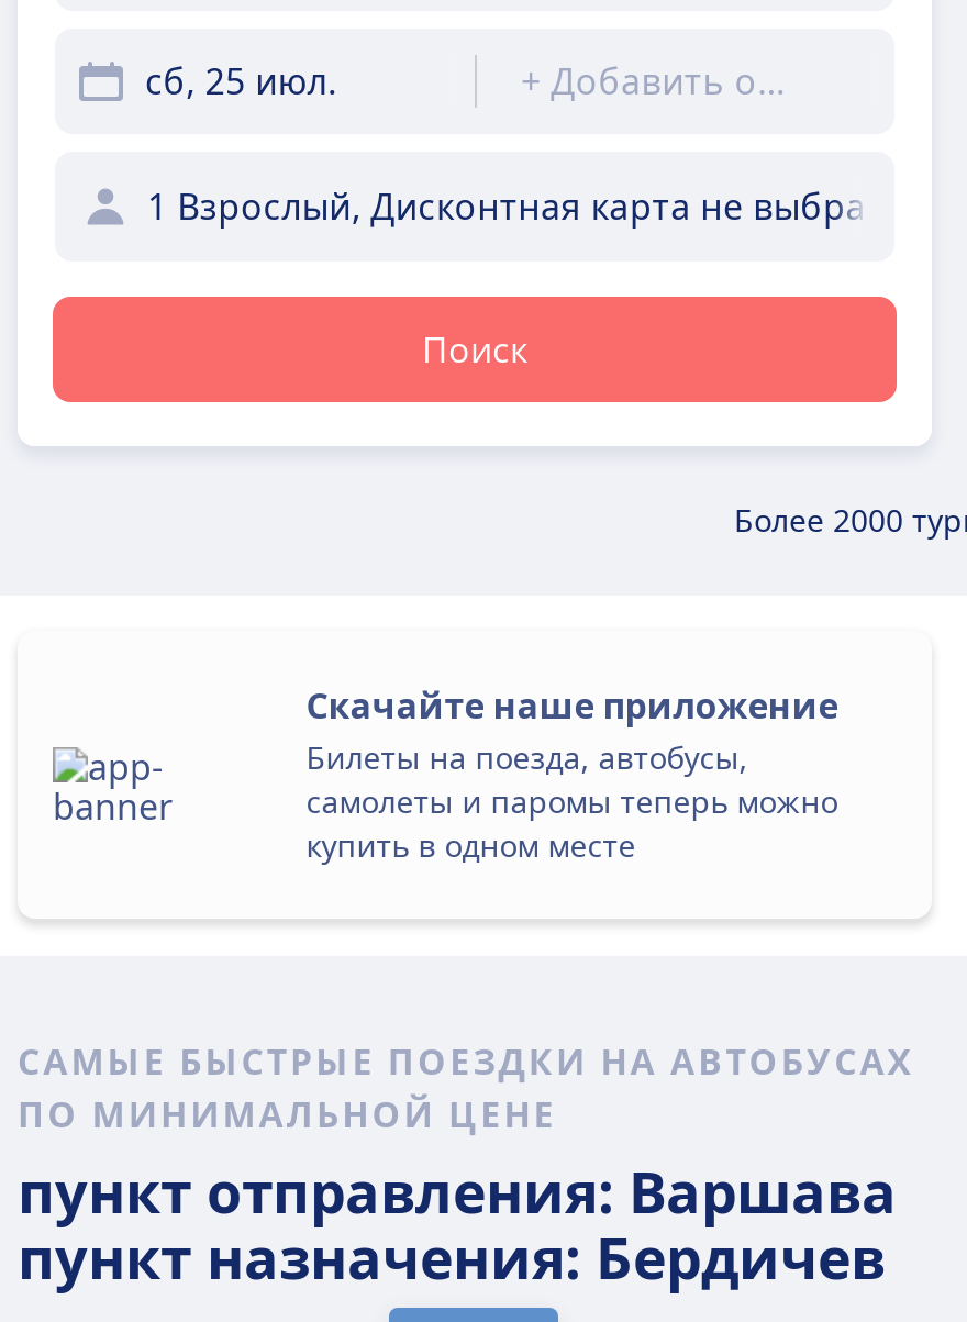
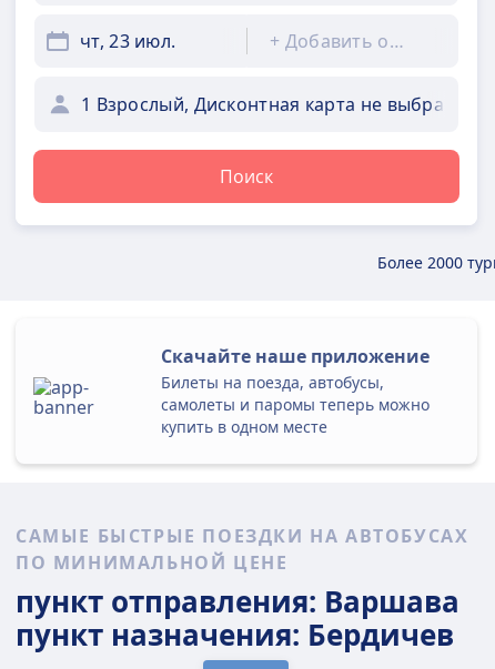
[145,57,337,105] сб, 25 июл. -> [80,29,176,53] чт, 23 июл.

